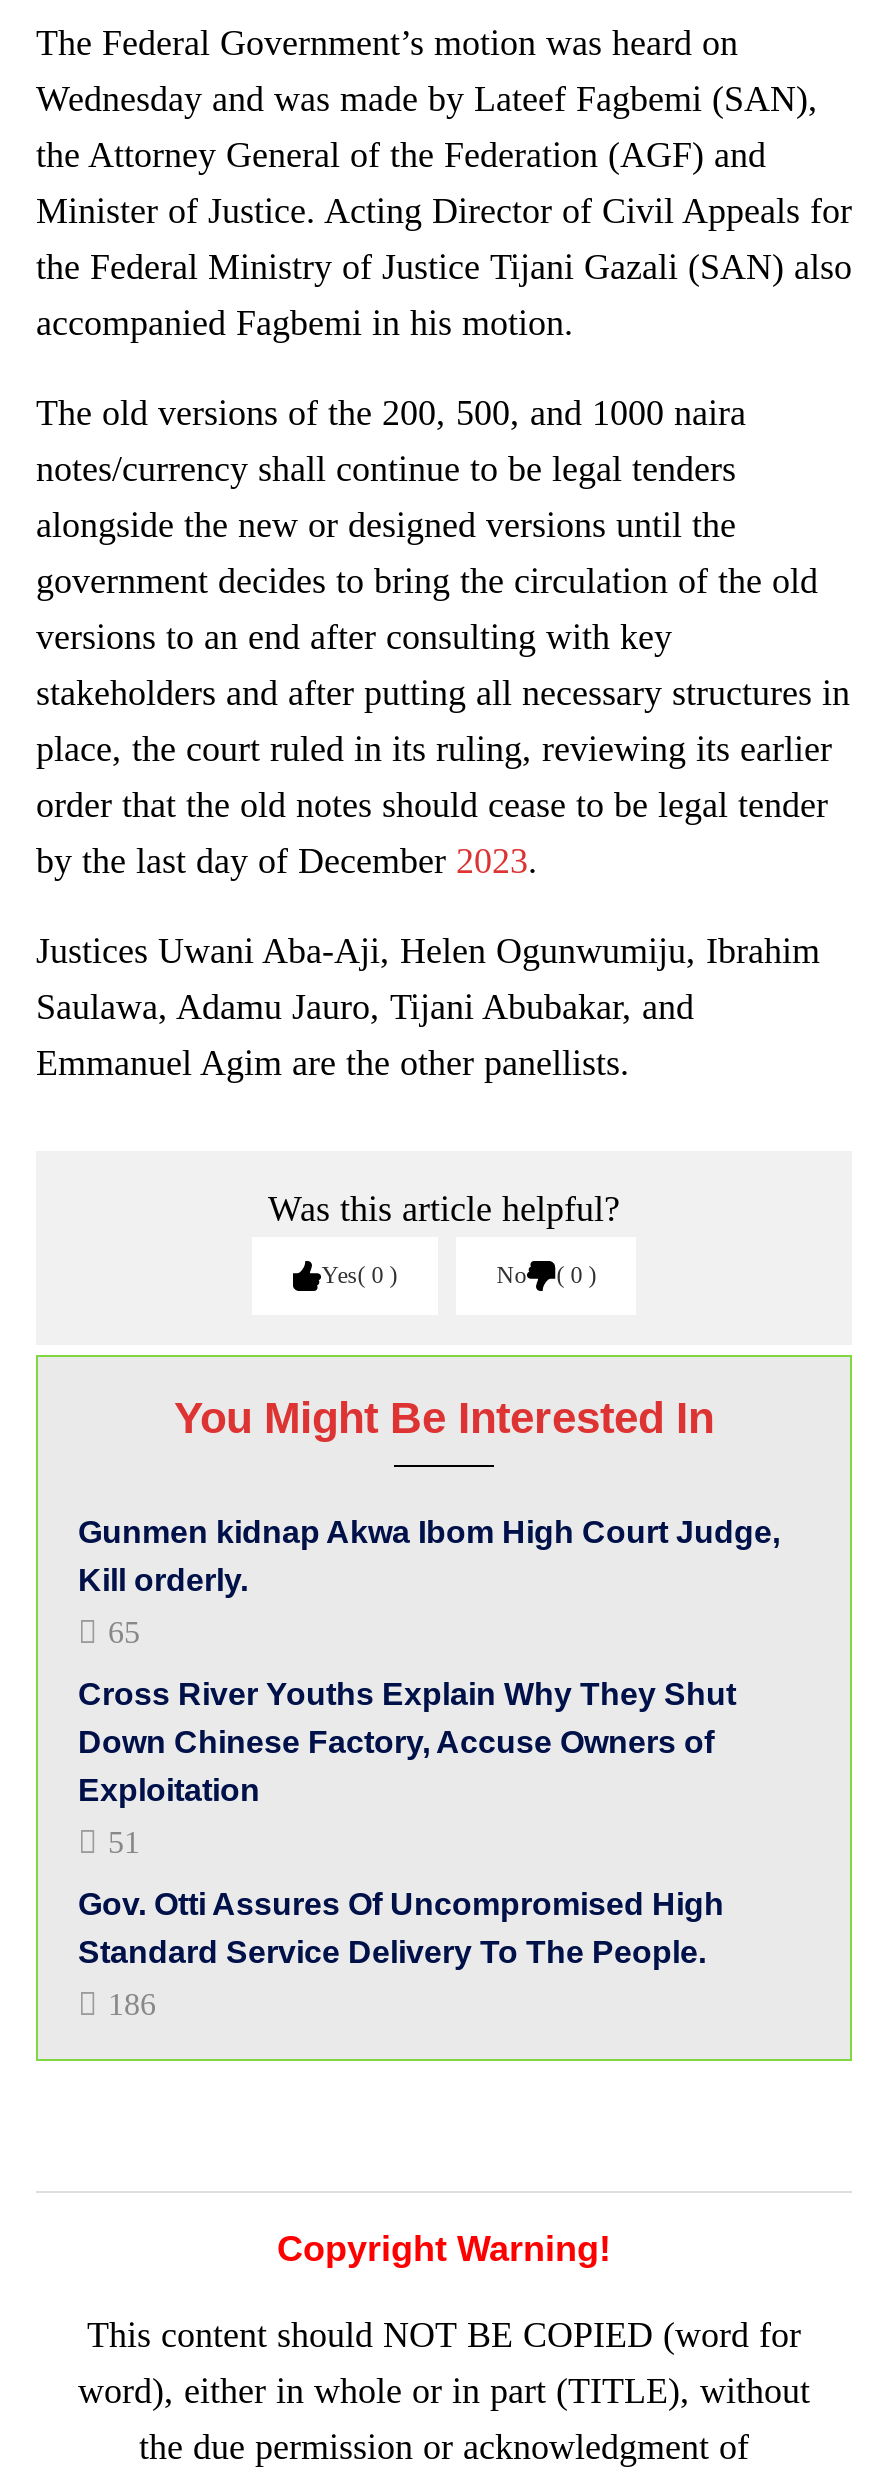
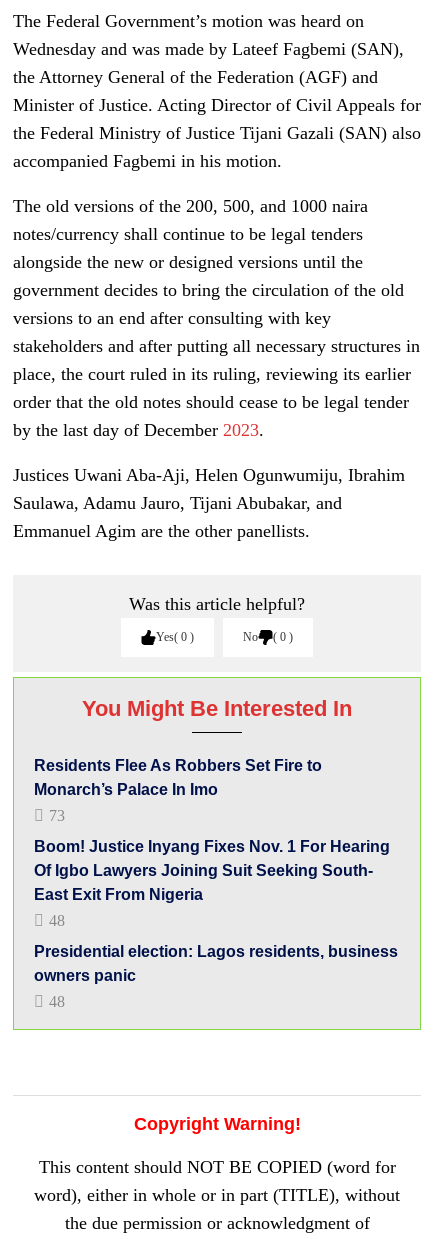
[78,1515,780,1597] Gunmen kidnap Akwa Ibom High Court Judge, | Kill orderly. -> [34,757,322,798] Residents Flee As Robbers Set Fire to | Monarch’s Palace In Imo
[108,1615,140,1649] 65 -> [49,807,65,824] 73
[78,1677,736,1807] Cross River Youths Explain Why They Shut | Down Chinese Factory, Accuse Owners of | Exploitation -> [34,838,390,903] Boom! Justice Inyang Fixes Nov. 1 For Hearing | Of Igbo Lawyers Joining Suit Seeking South- | East Exit From Nigeria
[108,1825,140,1859] 51 -> [49,912,65,929] 48
[78,1887,724,1969] Gov. Otti Assures Of Uncompromised High | Standard Service Delivery To The People. -> [34,943,398,984] Presidential election: Lagos residents, business | owners panic
[108,1987,156,2021] 186 -> [49,993,65,1010] 48

